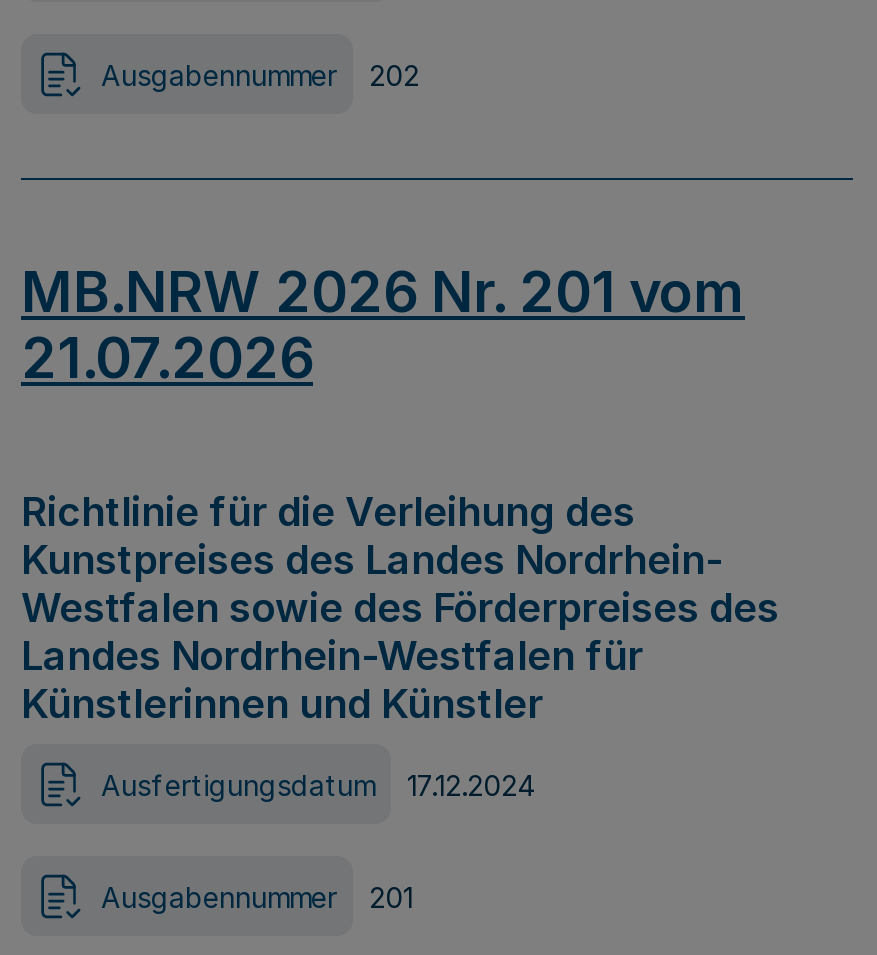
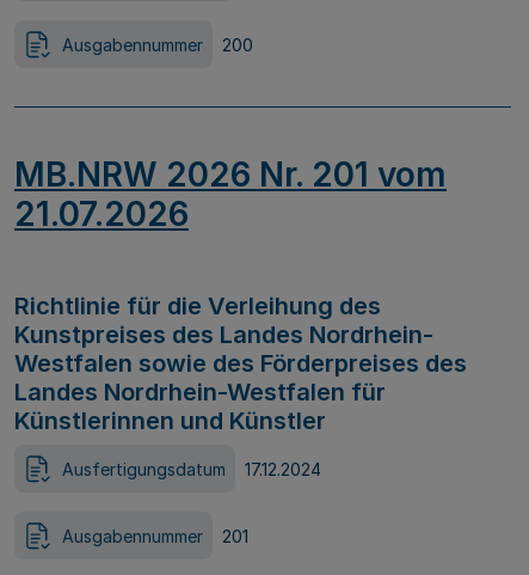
[101,57,419,91] Ausgabennummer 202 -> [62,34,253,54] Ausgabennummer 200

